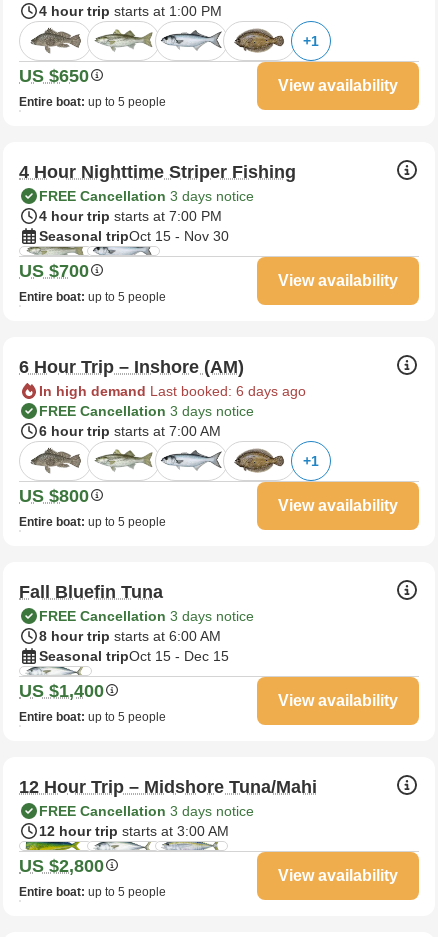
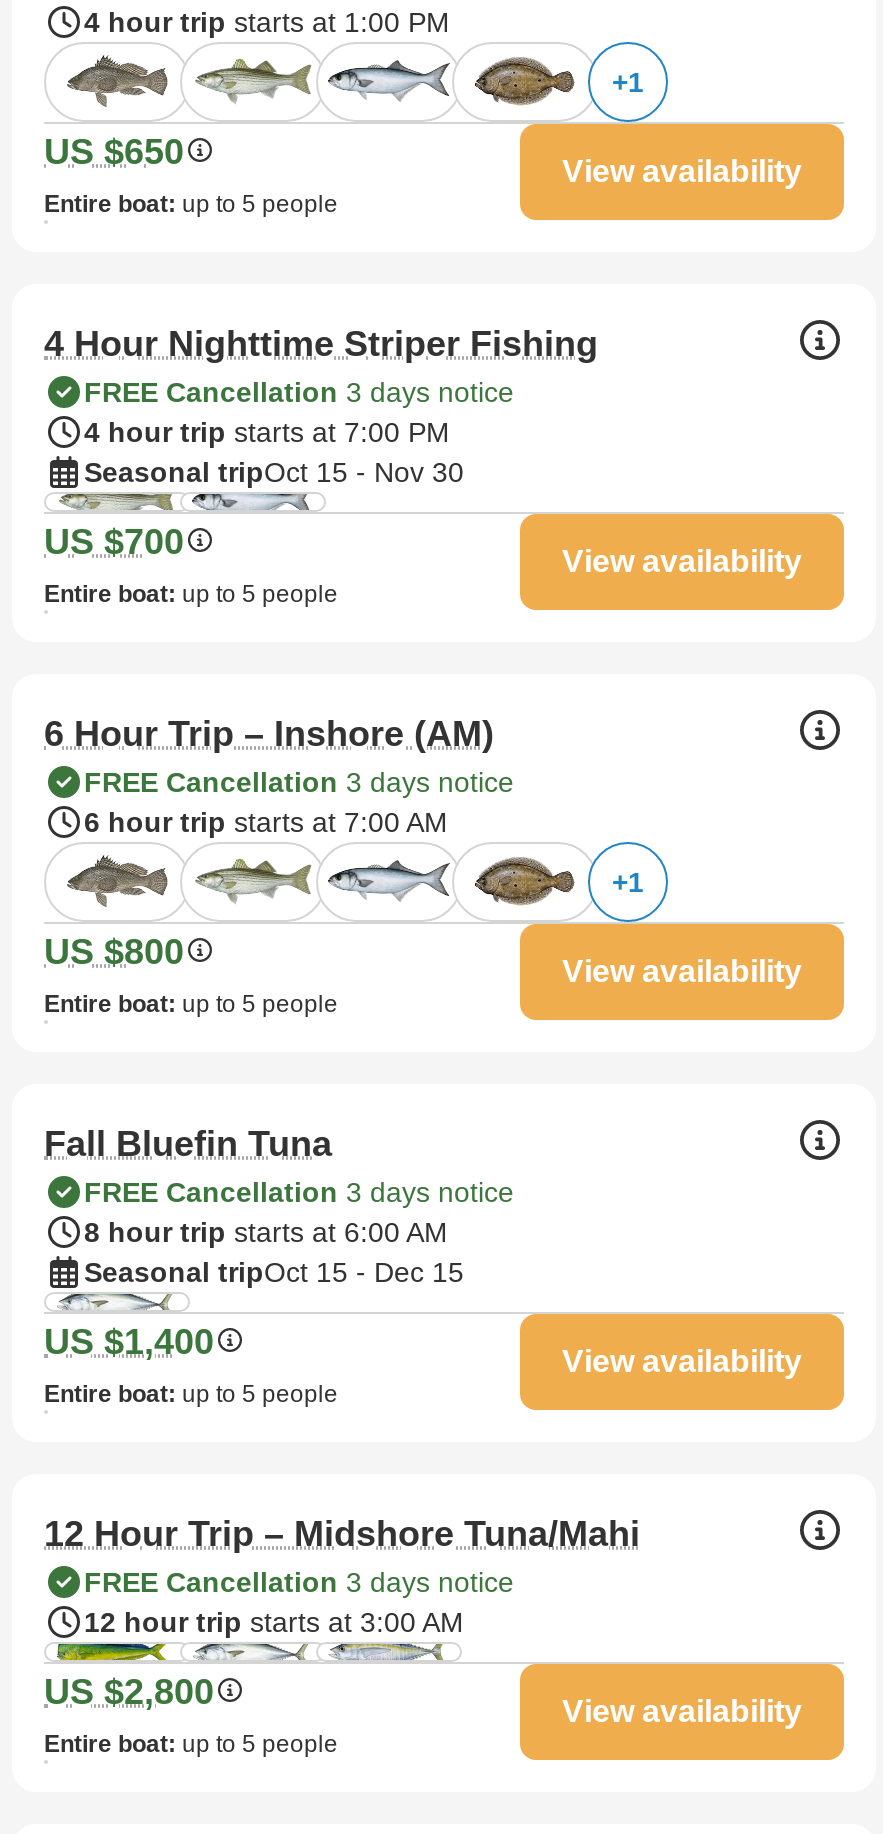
[39,383,306,399] In high demand Last booked: 6 days ago -> none

